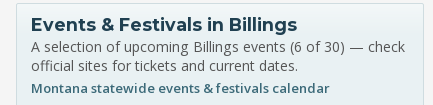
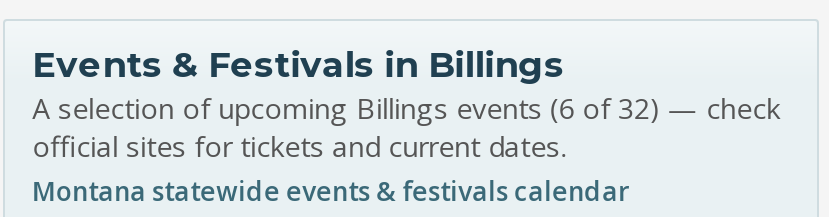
[31,37,405,56] A selection of upcoming Billings events (6 of 30) — check -> [32,90,780,128] A selection of upcoming Billings events (6 of 32) — check

